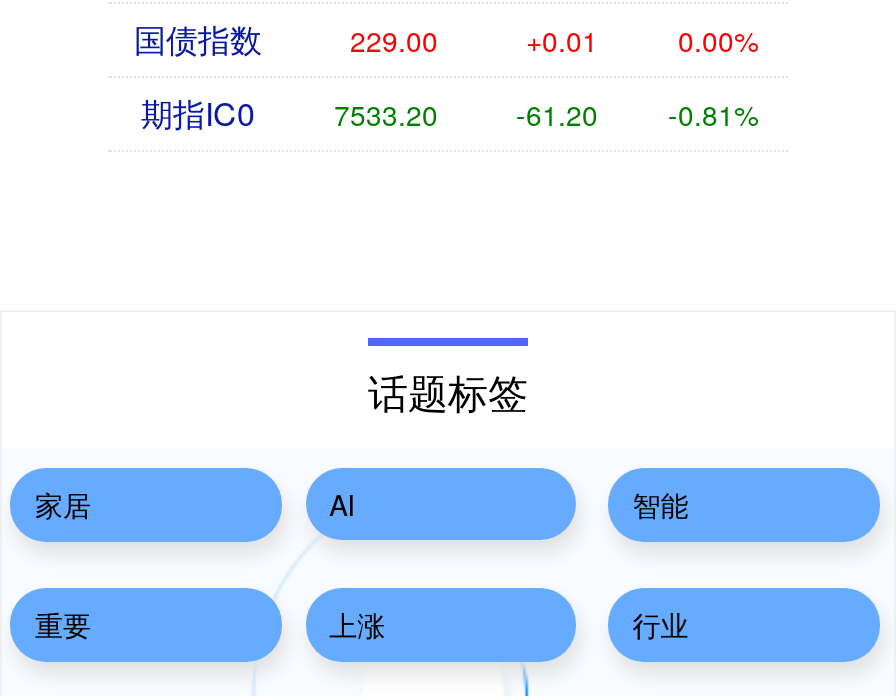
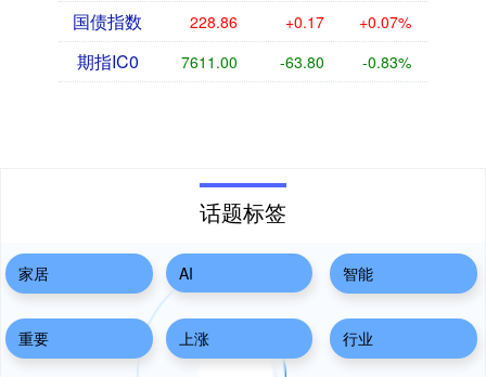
[350,21,438,61] 229.00 -> [190,11,238,33] 228.86
[526,21,598,61] +0.01 -> [285,11,324,33] +0.17
[678,21,758,61] 0.00% -> [359,11,411,33] +0.07%
[334,95,438,135] 7533.20 -> [181,51,238,73] 7611.00
[516,95,598,135] -61.20 -> [280,51,324,73] -63.80
[668,95,758,135] -0.81% -> [362,51,411,73] -0.83%

